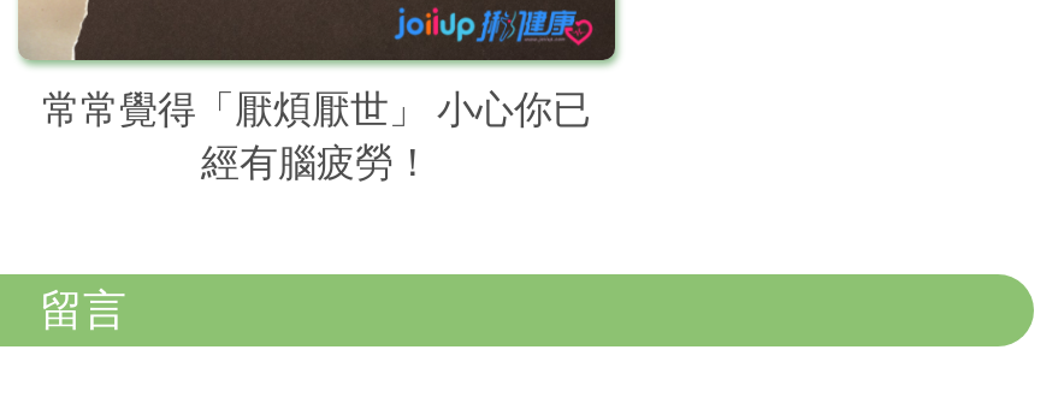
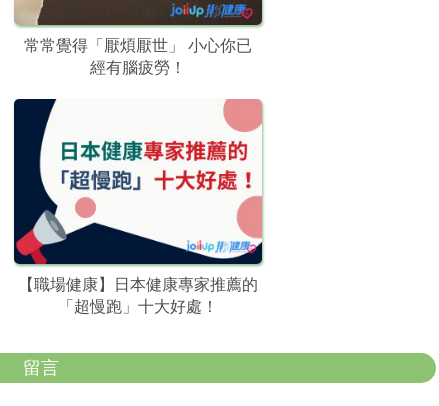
none -> [13,98,262,315] [image] | 【職場健康】日本健康專家推薦的 | 「超慢跑」十大好處！

